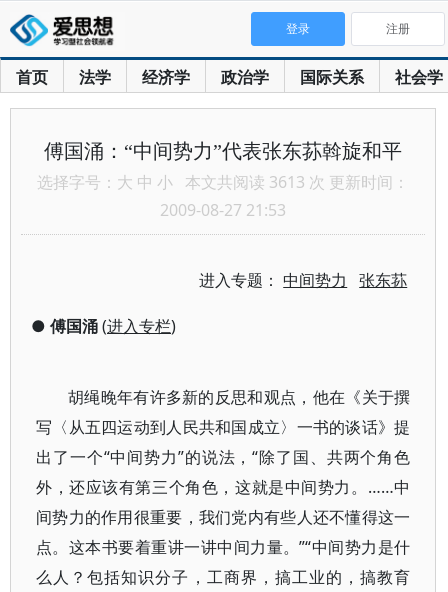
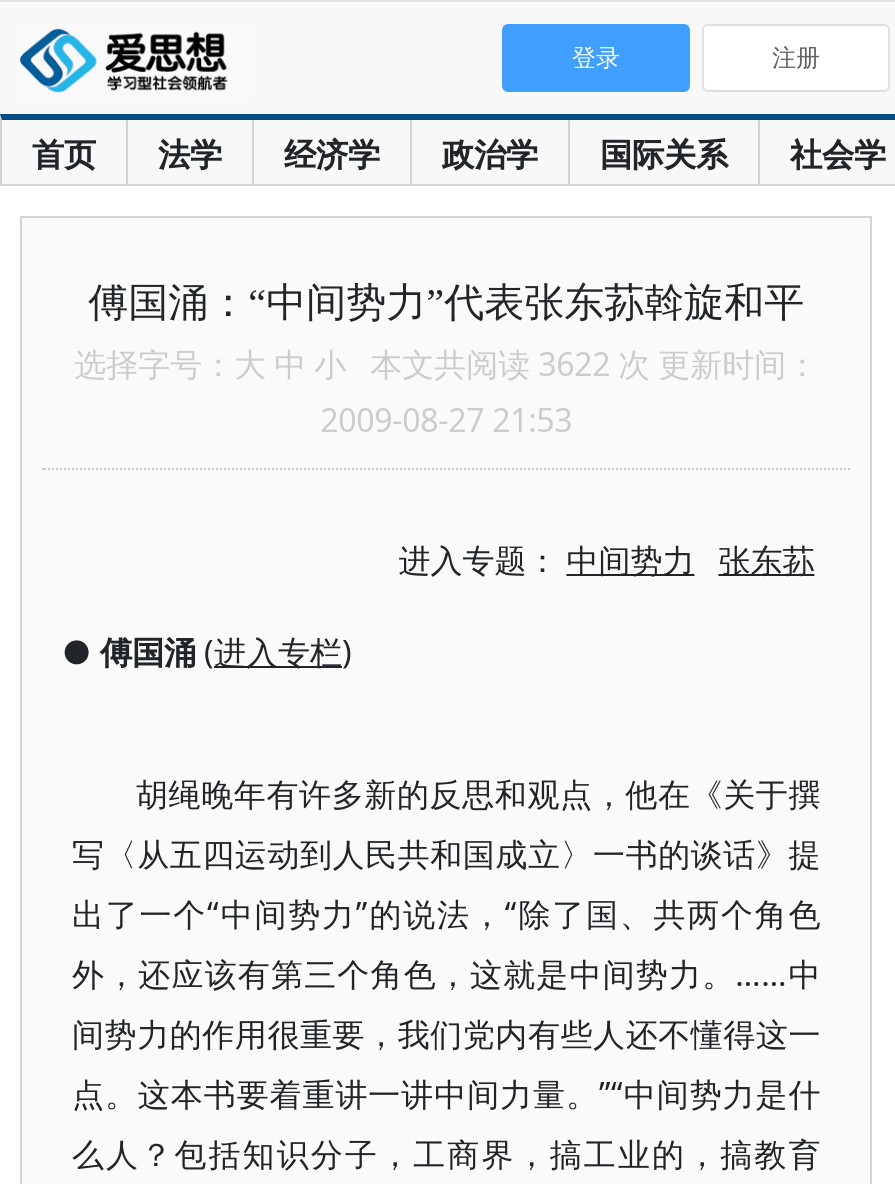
[37,171,409,193] 选择字号：大 中 小本文共阅读 3613 次 更新时间： -> [74,342,818,386] 选择字号：大 中 小本文共阅读 3622 次 更新时间：

